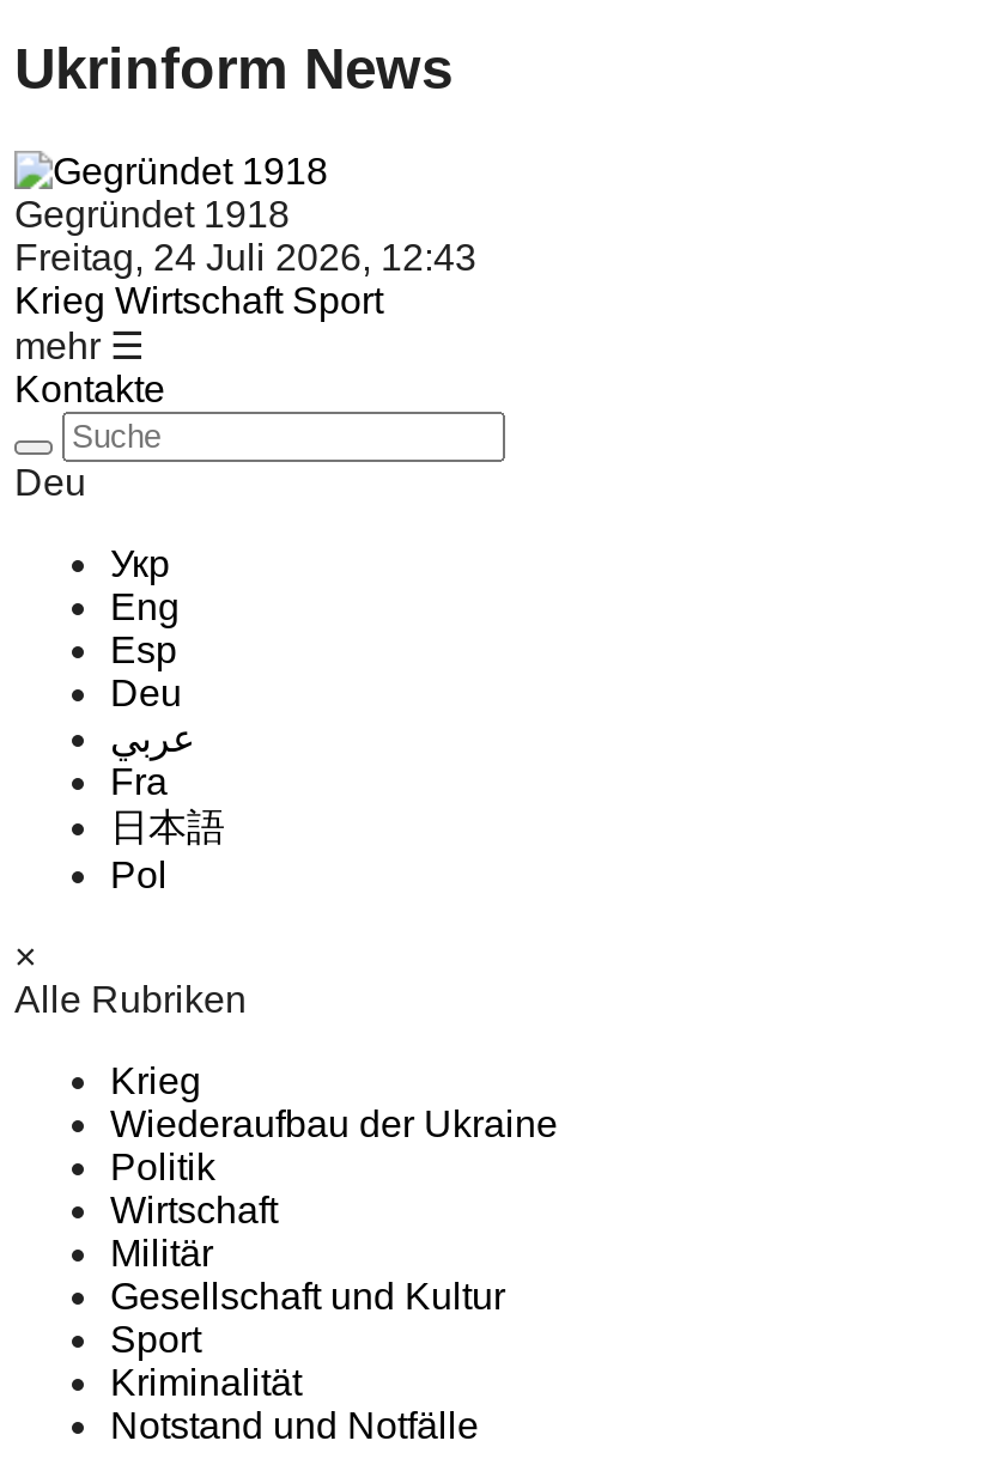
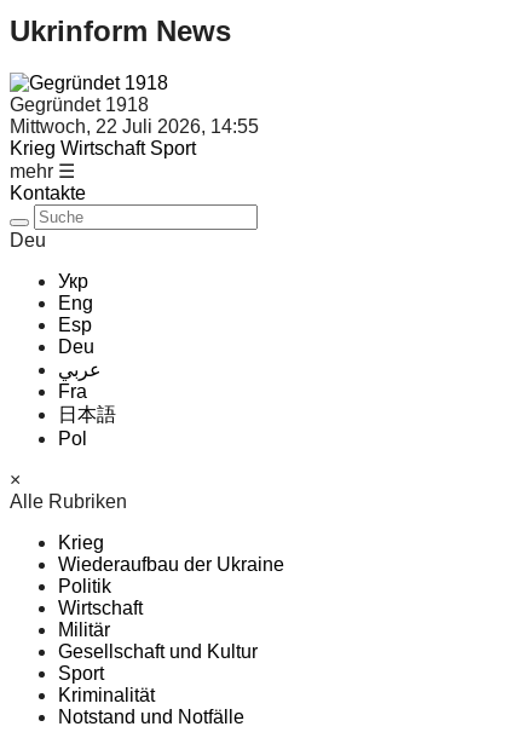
[14,237,476,277] Freitag, 24 Juli 2026, 12:43 -> [10,116,259,136] Mittwoch, 22 Juli 2026, 14:55

